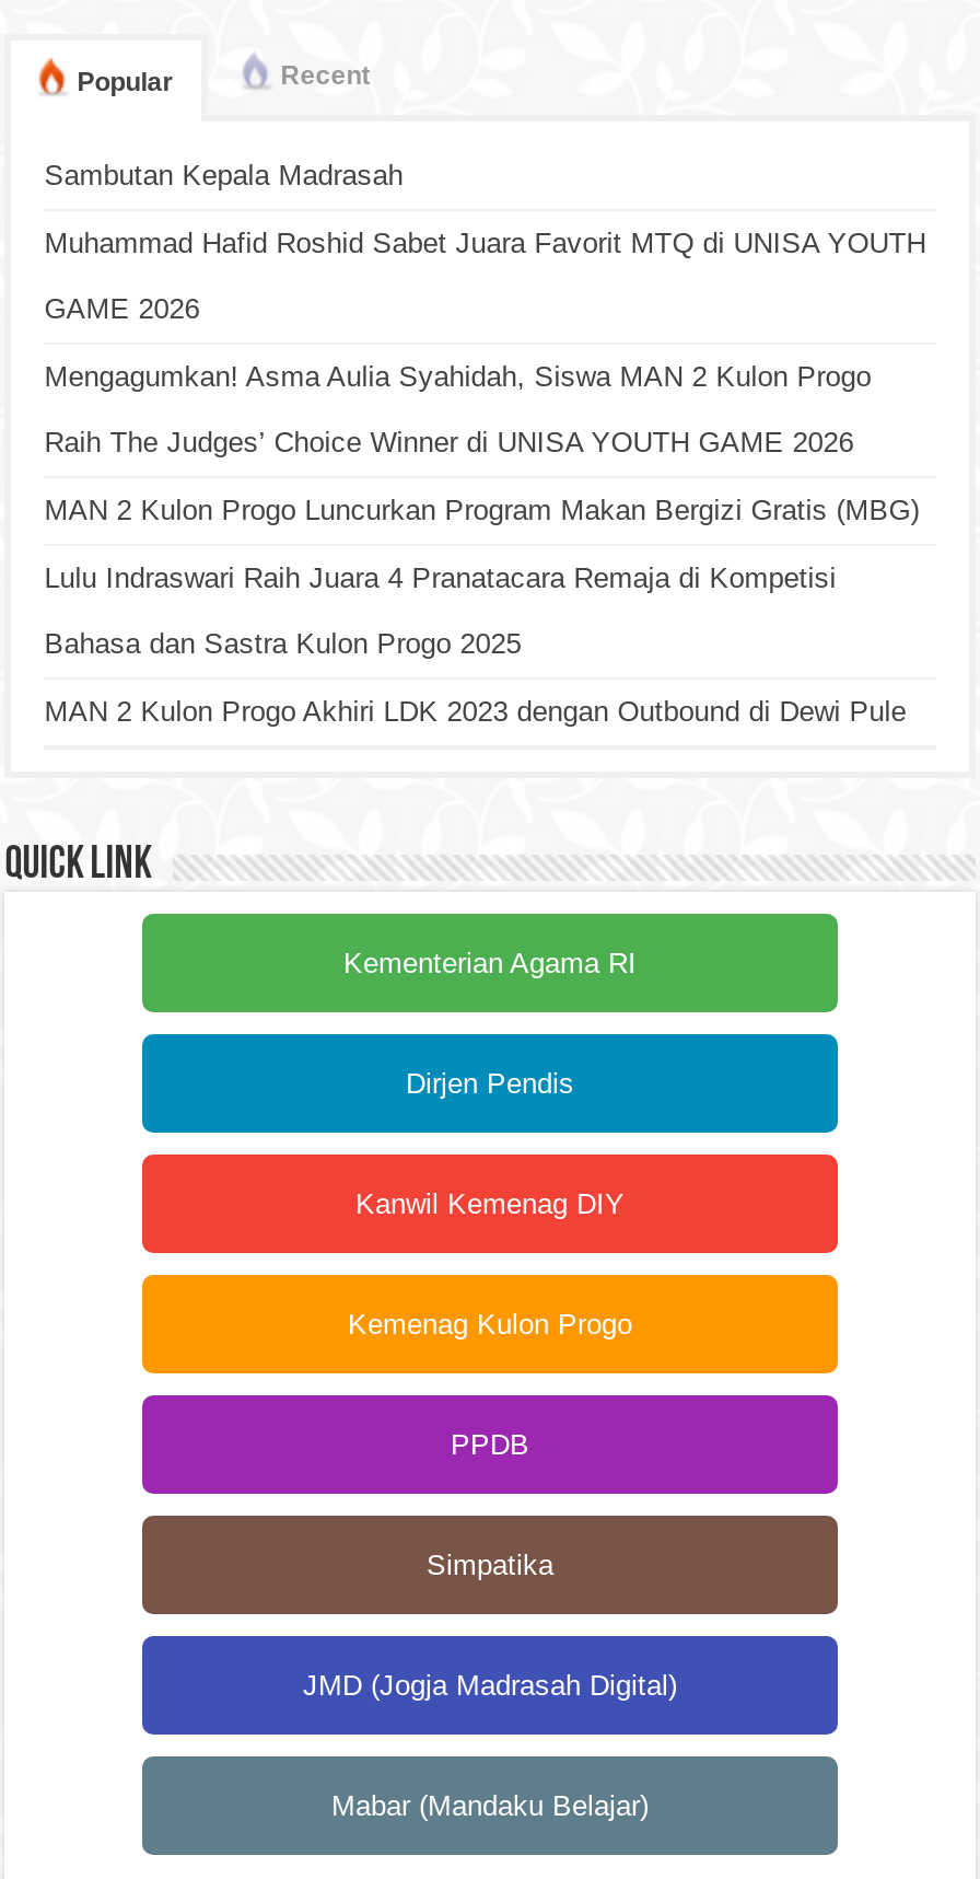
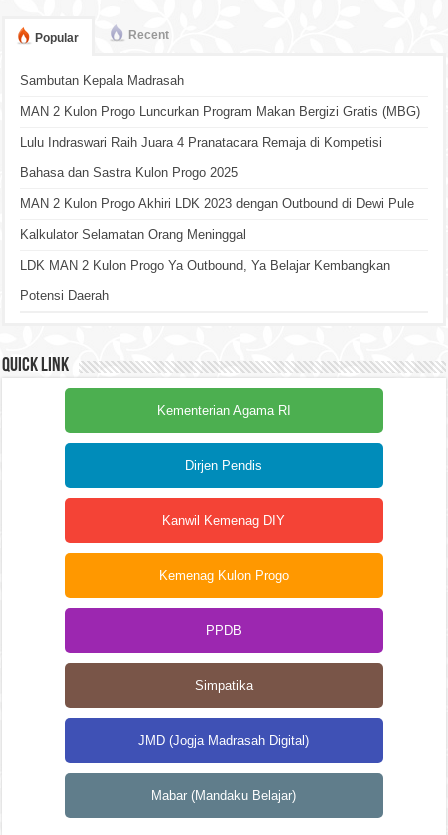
[44,227,926,459] Muhammad Hafid Roshid Sabet Juara Favorit MTQ di UNISA YOUTH | GAME 2026 | Mengagumkan! Asma Aulia Syahidah, Siswa MAN 2 Kulon Progo | Raih The Judges’ Choice Winner di UNISA YOUTH GAME 2026 -> none
moved [44,494,919,729] -> [20,104,420,211]: MAN 2 Kulon Progo Luncurkan Program Makan Bergizi Gratis (MBG) | Lulu Indraswari Raih Juara 4 Pranatacara Remaja di Kompetisi | Bahasa dan Sastra Kulon Progo 2025 | MAN 2 Kulon Progo Akhiri LDK 2023 dengan Outbound di Dewi Pule
none -> [20,227,390,303] Kalkulator Selamatan Orang Meninggal | LDK MAN 2 Kulon Progo Ya Outbound, Ya Belajar Kembangkan | Potensi Daerah

